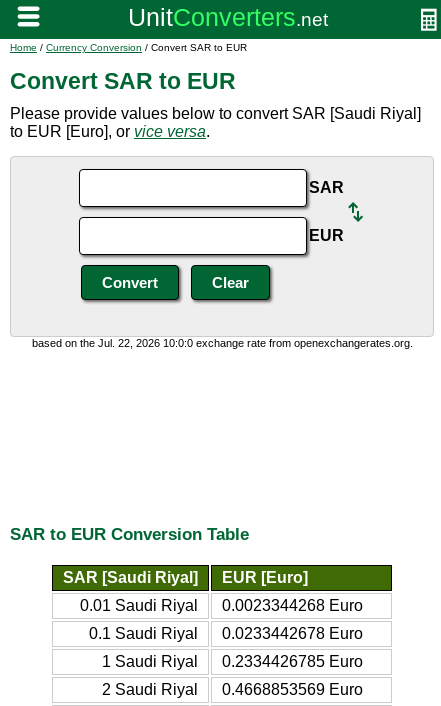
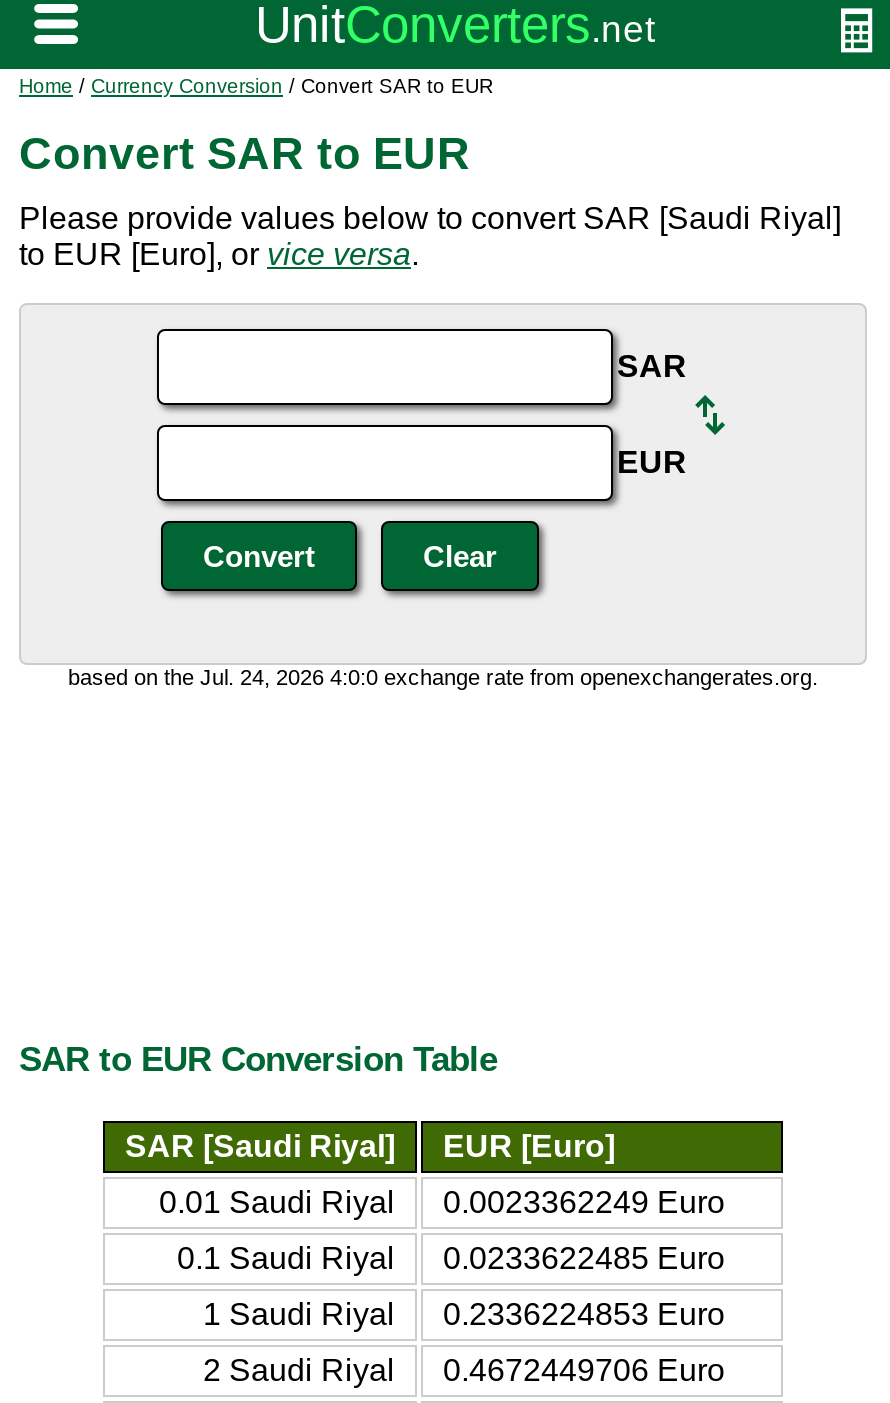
[31,337,412,349] based on the Jul. 22, 2026 10:0:0 exchange rate from openexchangerates.org. -> [68,665,818,689] based on the Jul. 24, 2026 4:0:0 exchange rate from openexchangerates.org.
[80,597,363,614] 0.01 Saudi Riyal 0.0023344268 Euro -> [159,1184,725,1218] 0.01 Saudi Riyal 0.0023362249 Euro
[89,625,363,642] 0.1 Saudi Riyal 0.0233442678 Euro -> [177,1240,725,1274] 0.1 Saudi Riyal 0.0233622485 Euro
[102,653,363,670] 1 Saudi Riyal 0.2334426785 Euro -> [203,1296,725,1330] 1 Saudi Riyal 0.2336224853 Euro
[102,681,363,698] 2 Saudi Riyal 0.4668853569 Euro -> [203,1352,725,1386] 2 Saudi Riyal 0.4672449706 Euro

